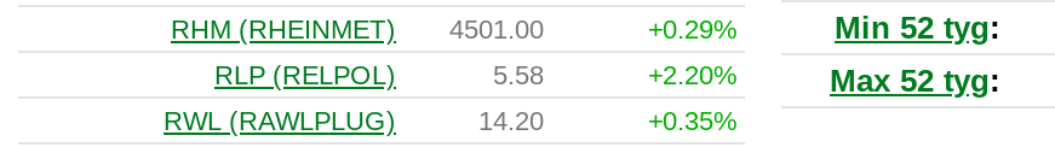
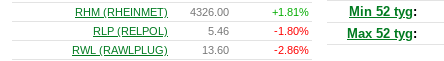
[171,14,544,43] RHM (RHEINMET) 4501.00 -> [75,6,229,18] RHM (RHEINMET) 4326.00
[648,14,738,43] +0.29% -> [272,6,309,18] +1.81%
[493,60,544,89] 5.58 -> [208,25,229,37] 5.46
[648,60,738,89] +2.20% -> [274,25,309,37] -1.80%
[478,106,544,135] 14.20 -> [202,44,229,56] 13.60
[648,106,738,135] +0.35% -> [274,44,309,56] -2.86%

